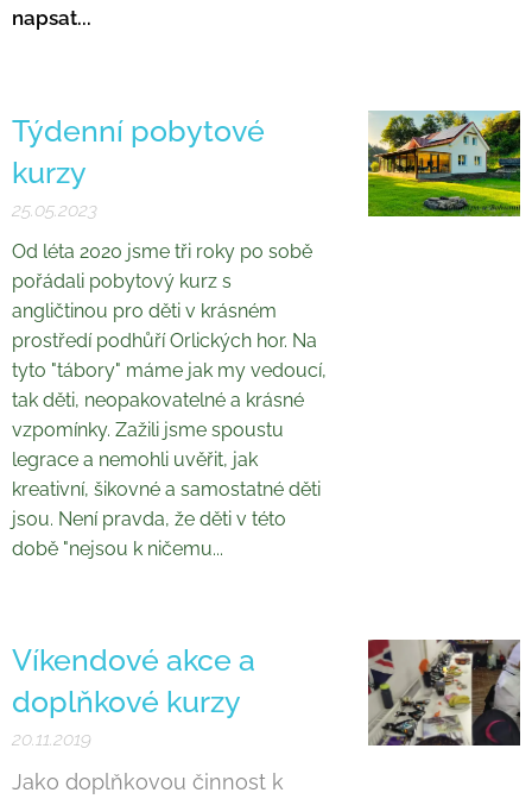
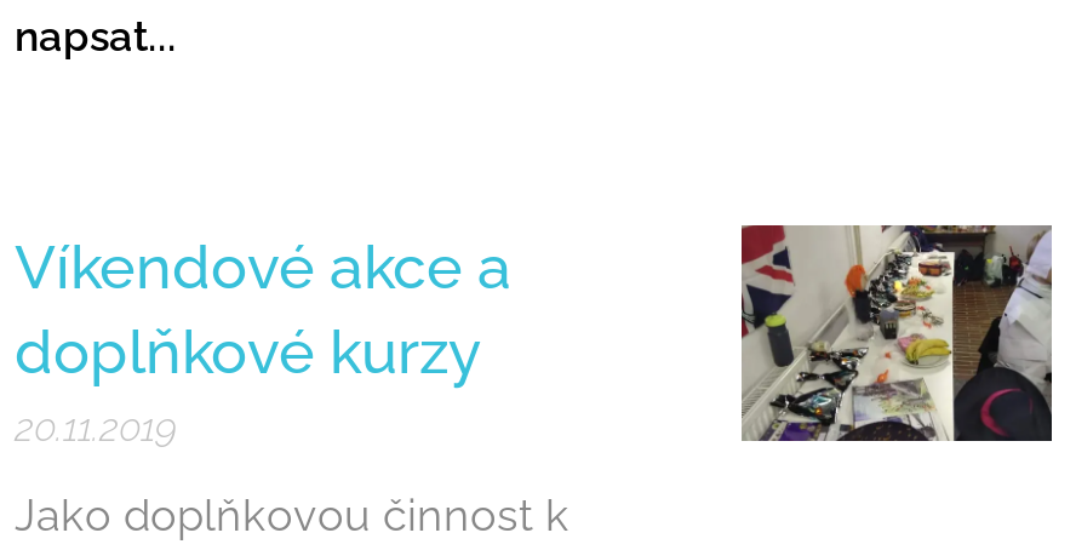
[12,109,521,560] [image] | Týdenní pobytové | kurzy | 25.05.2023 | Od léta 2020 jsme tři roky po sobě | pořádali pobytový kurz s | angličtinou pro děti v krásném | prostředí podhůří Orlických hor. Na | tyto "tábory" máme jak my vedoucí, | tak děti, neopakovatelné a krásné | vzpomínky. Zažili jsme spoustu | legrace a nemohli uvěřit, jak | kreativní, šikovné a samostatné děti | jsou. Není pravda, že děti v této | době "nejsou k ničemu... -> none

